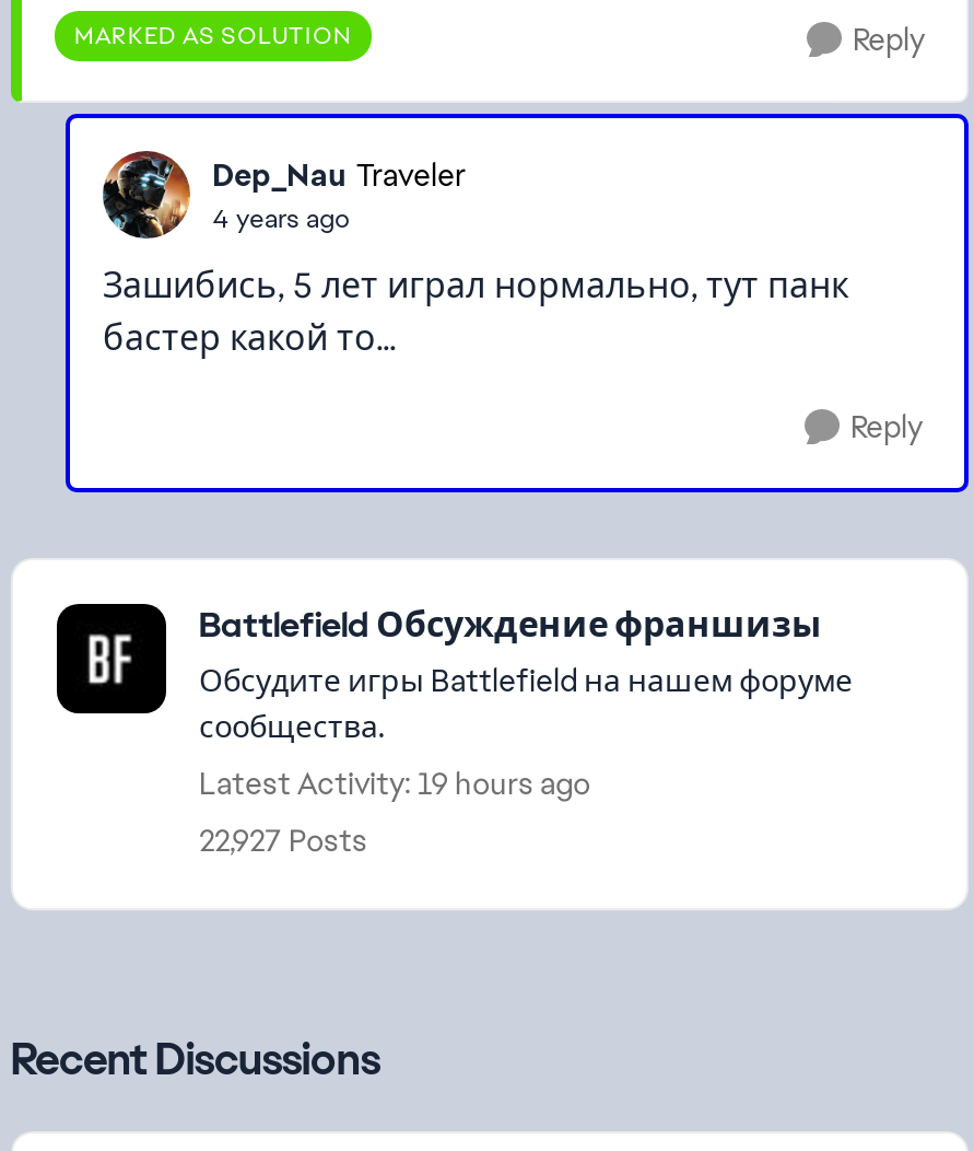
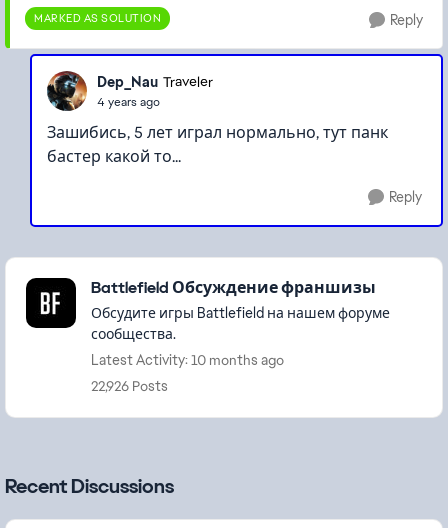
[199,764,590,803] Latest Activity: 19 hours ago -> [91,351,284,369] Latest Activity: 10 months ago
[199,821,367,860] 22,927 Posts -> [91,377,168,395] 22,926 Posts

